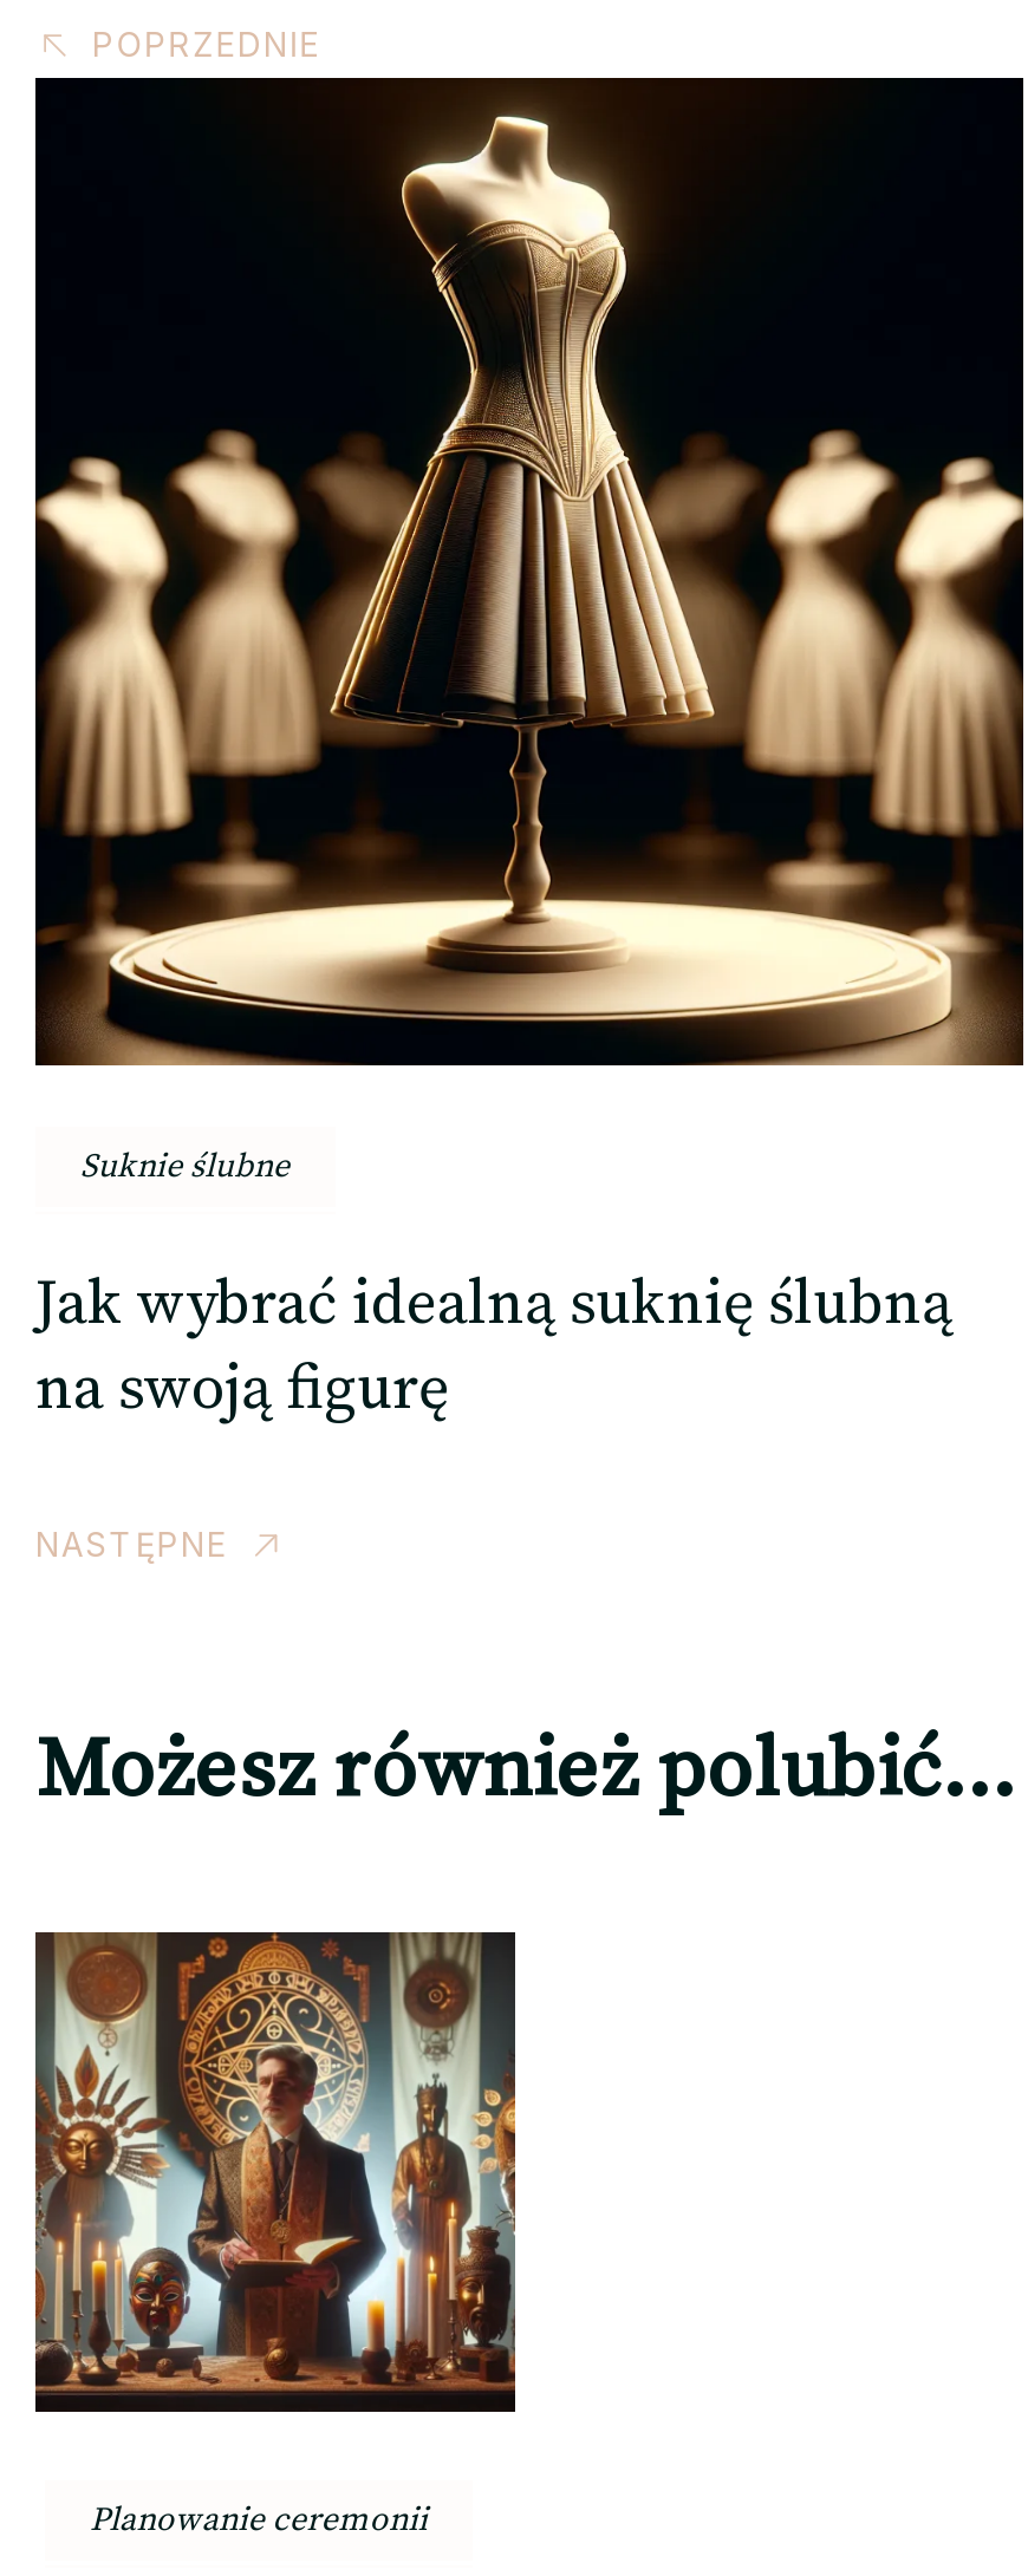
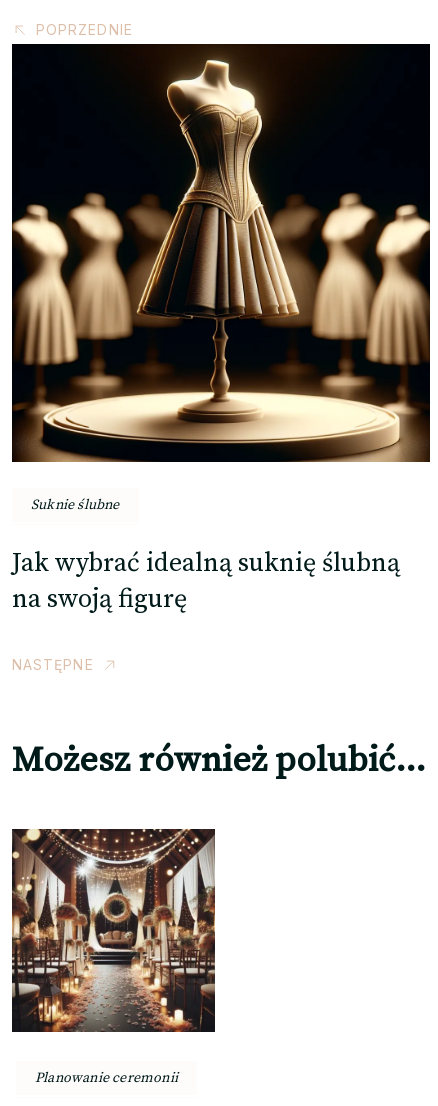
[33,1930,518,2414] [image] -> [11,829,216,1033] [image]

